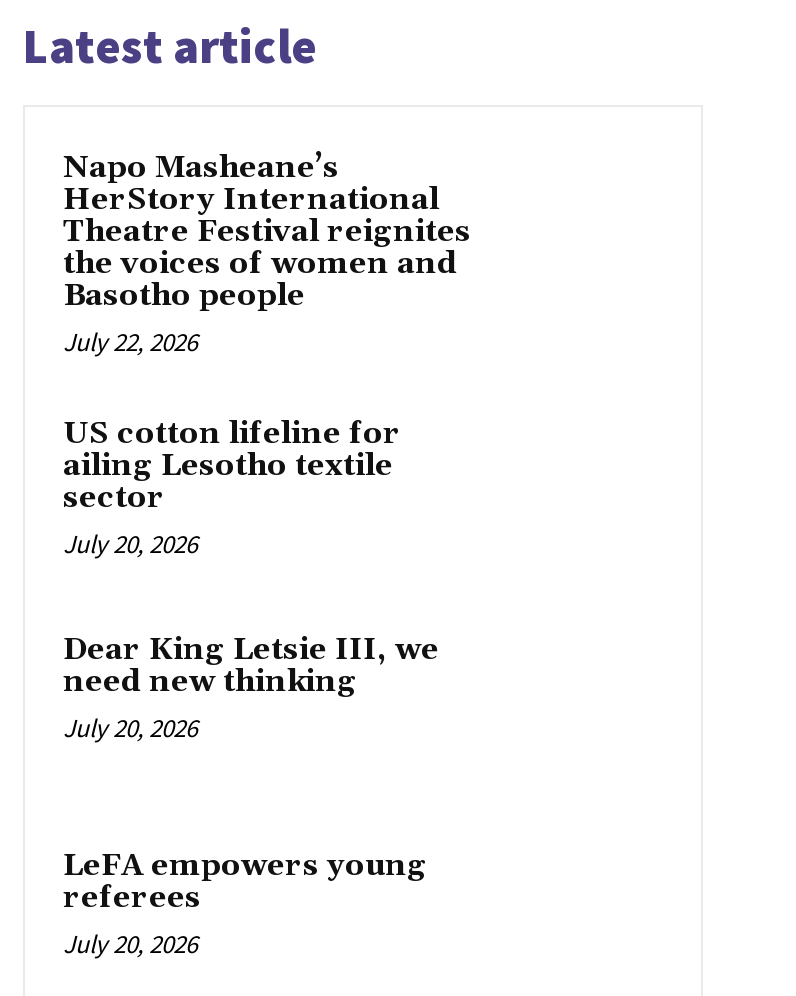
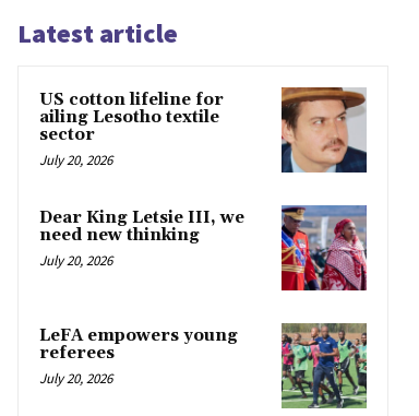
none -> [280,86,368,174] [image]
[63,149,471,359] Napo Masheane’s | HerStory International | Theatre Festival reignites | the voices of women and | Basotho people | July 22, 2026 -> none
none -> [280,204,368,292] [image]
none -> [280,322,368,409] [image]

